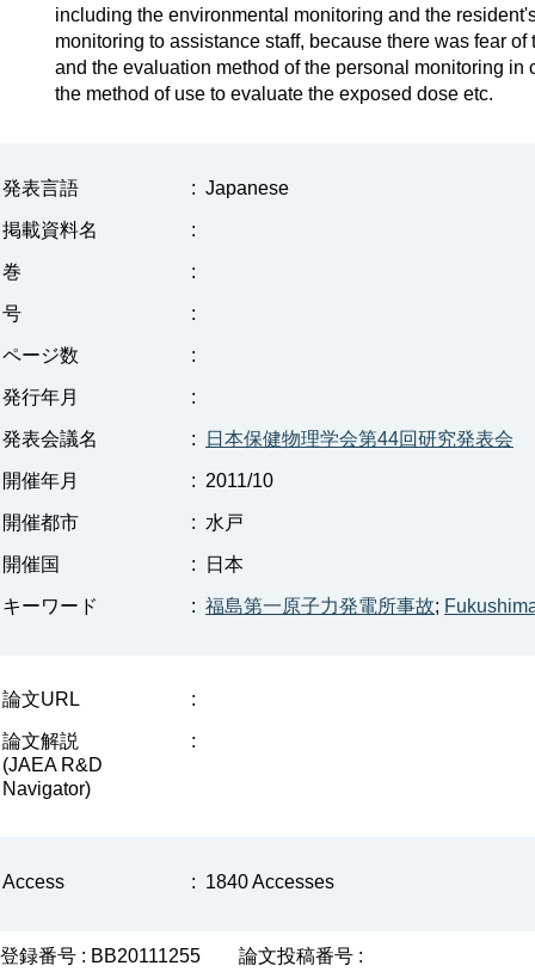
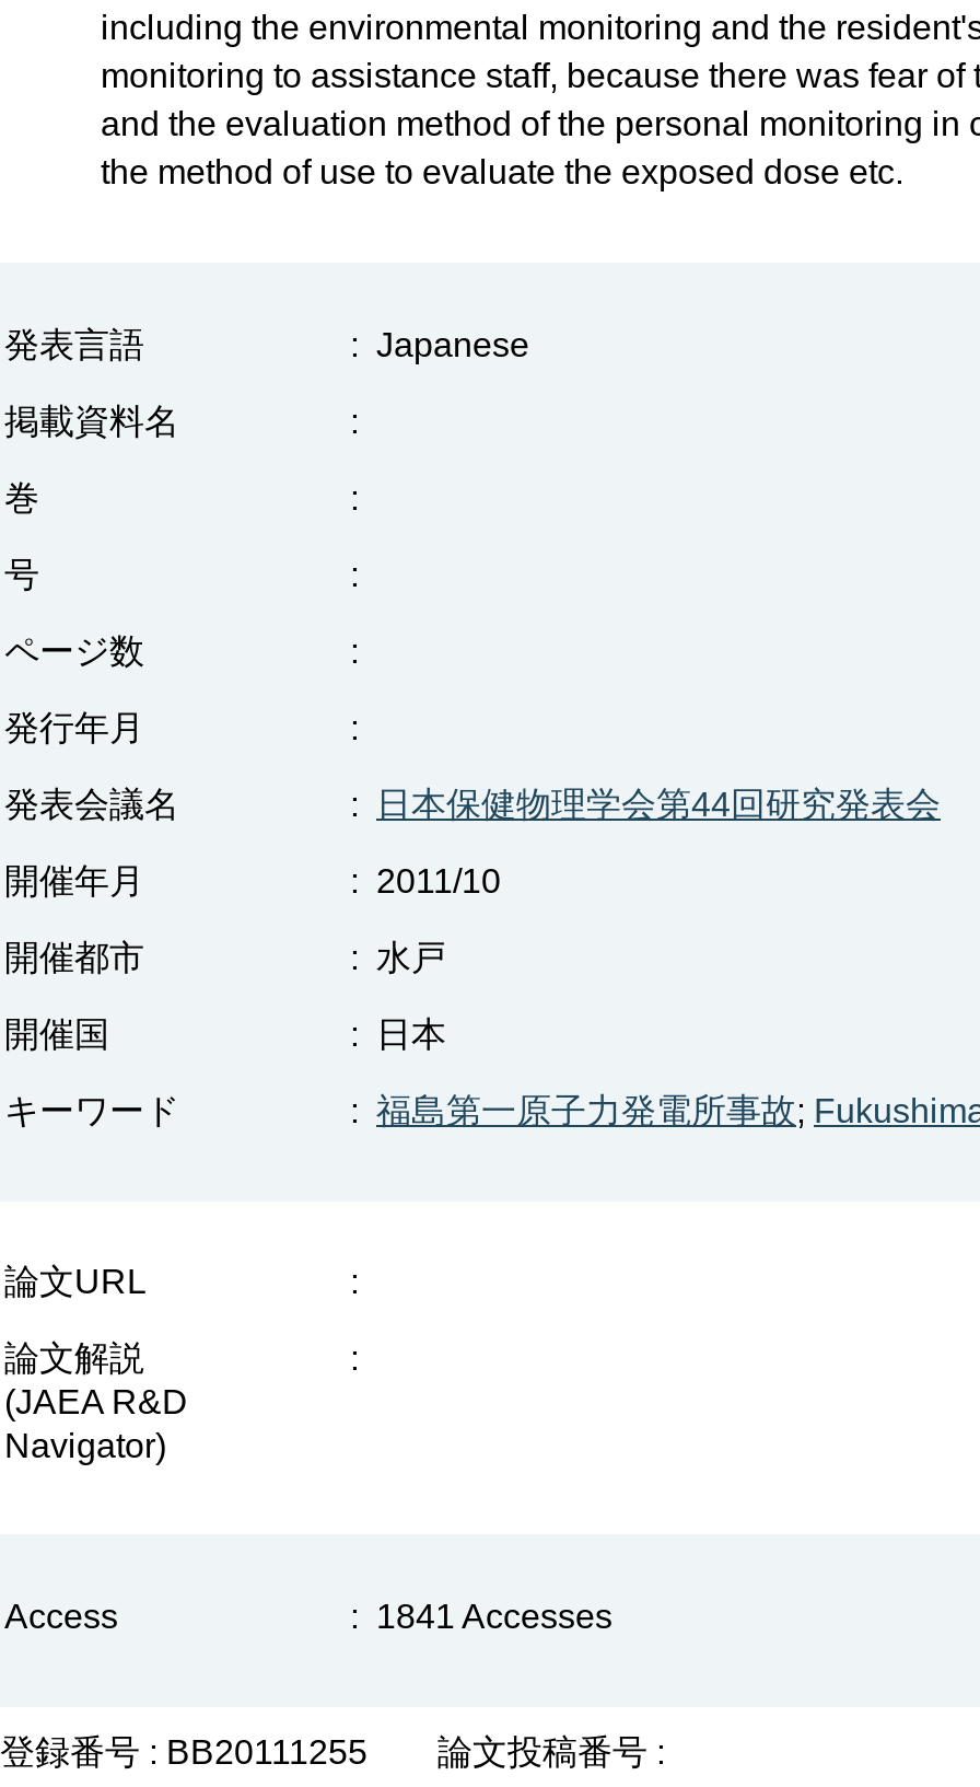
[191,871,334,892] : 1840 Accesses -> [350,1597,612,1634] : 1841 Accesses

